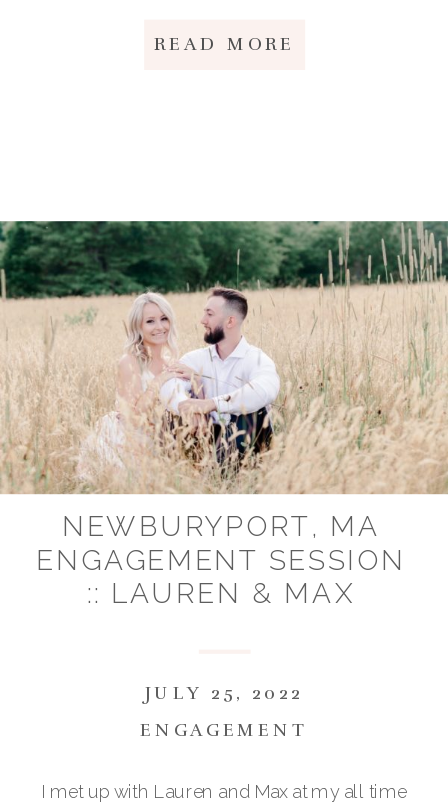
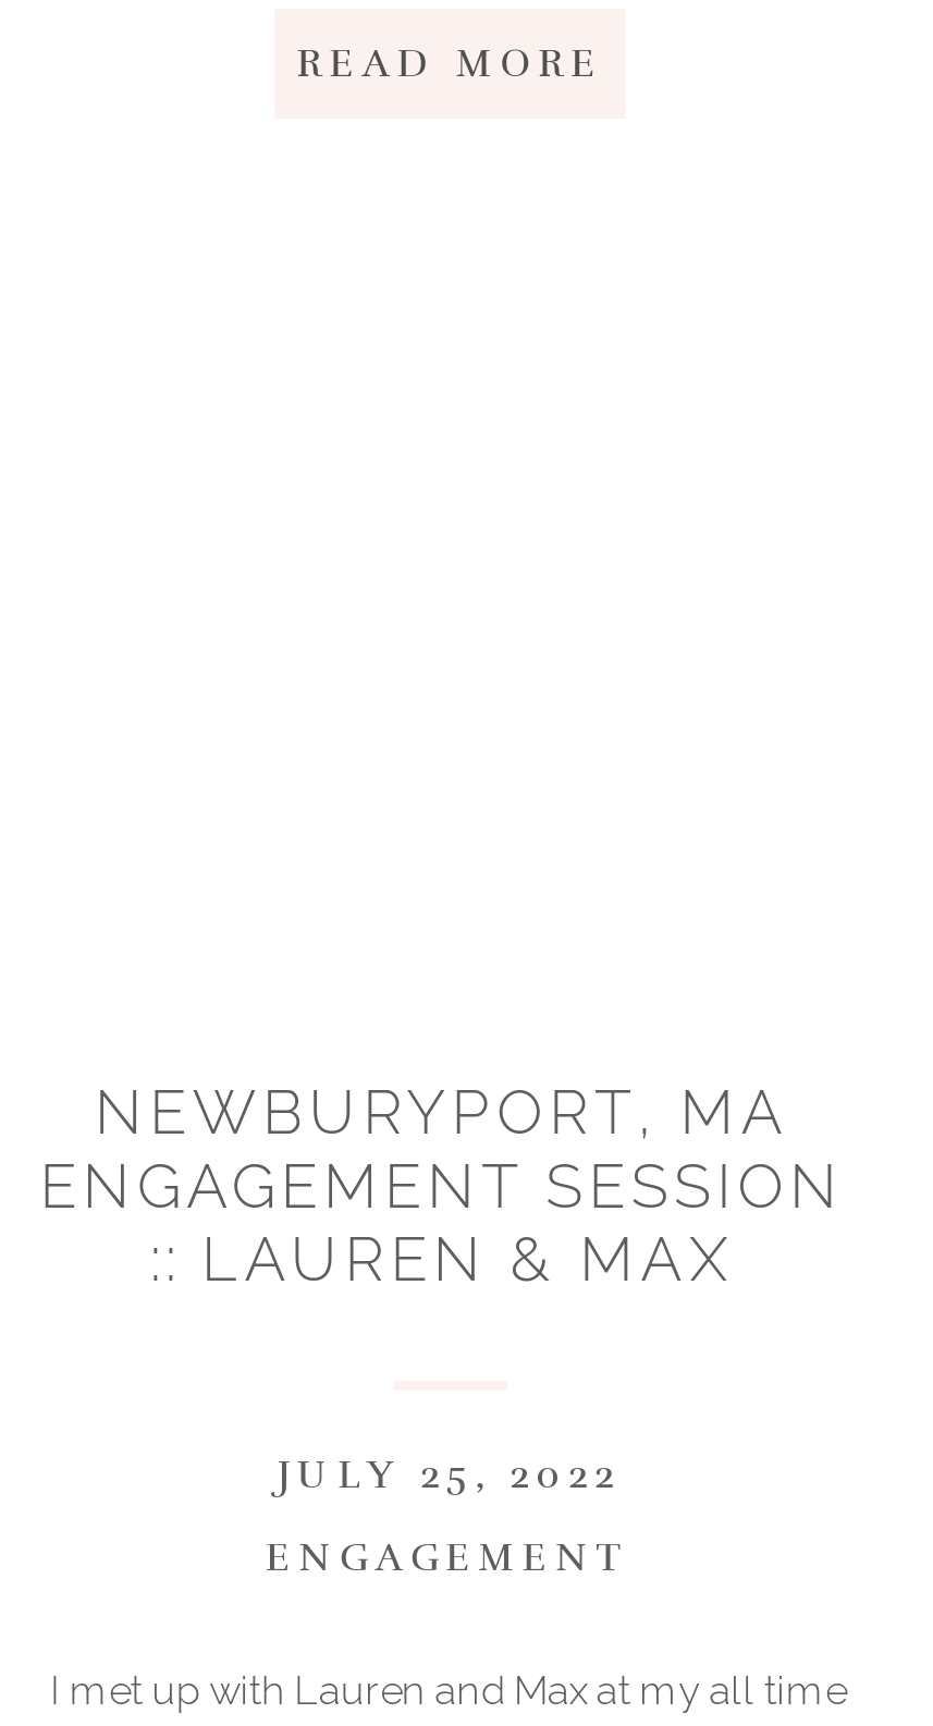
[3,220,445,495] [image] -> none

